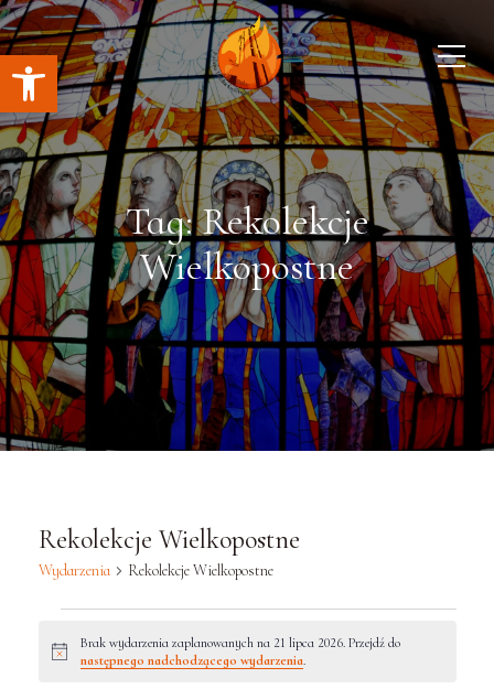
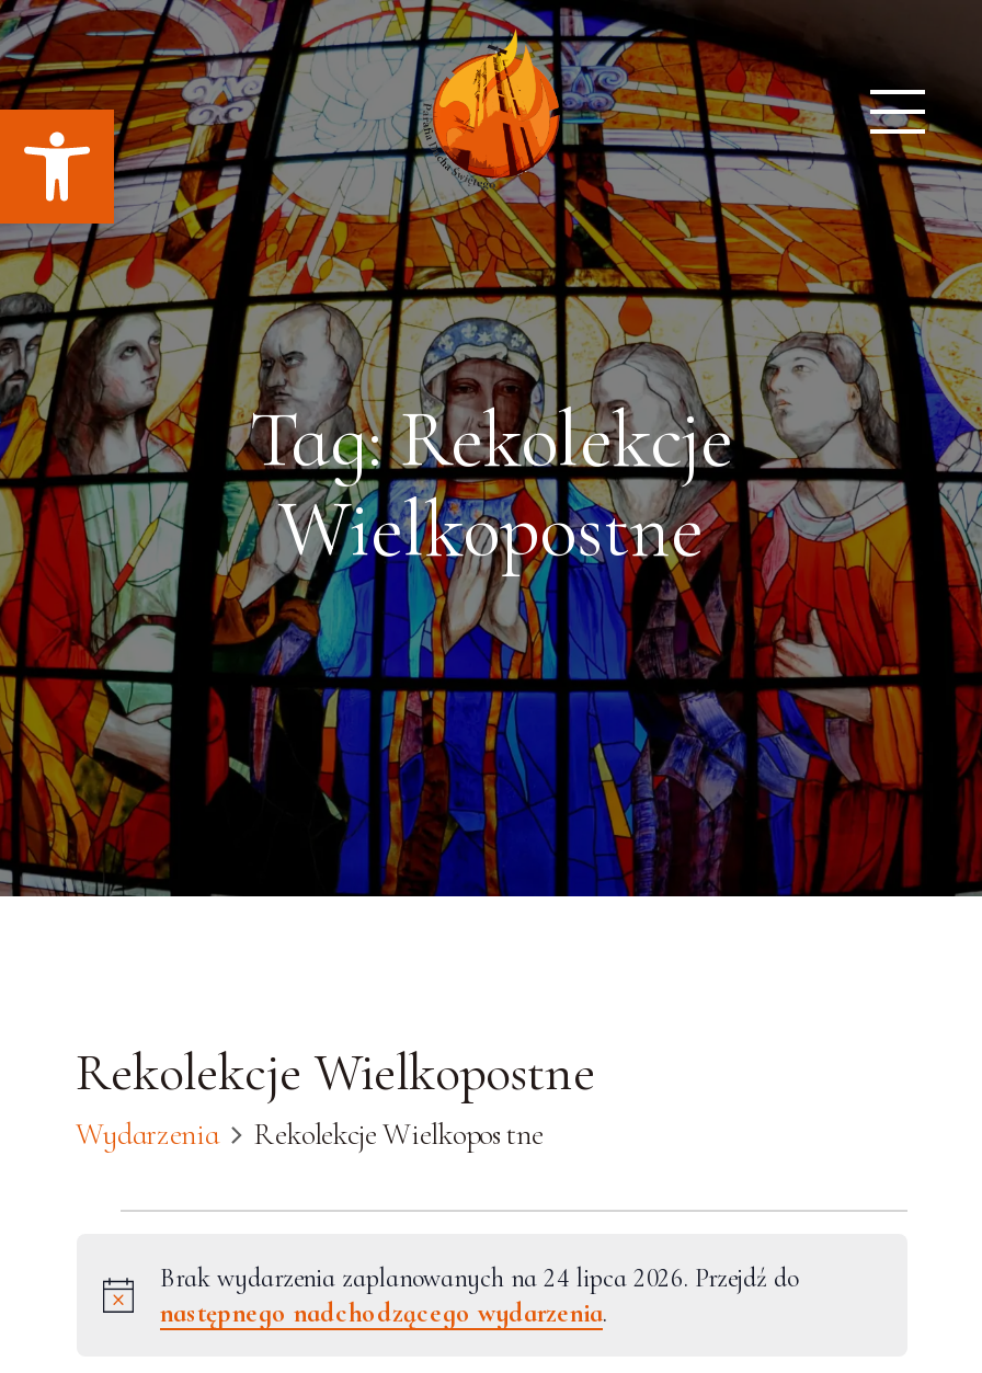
[80,635,400,650] Brak wydarzenia zaplanowanych na 21 lipca 2026. Przejdź do -> [160,1262,798,1293] Brak wydarzenia zaplanowanych na 24 lipca 2026. Przejdź do

